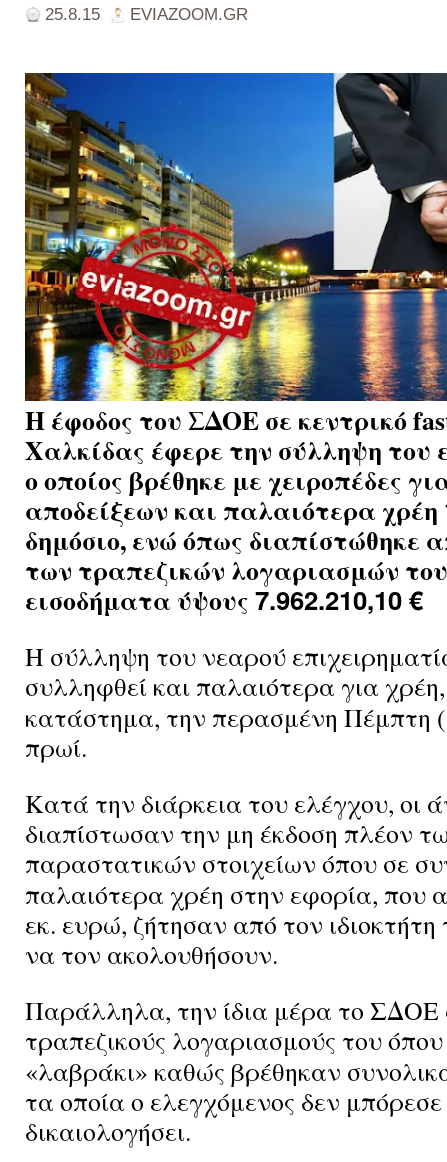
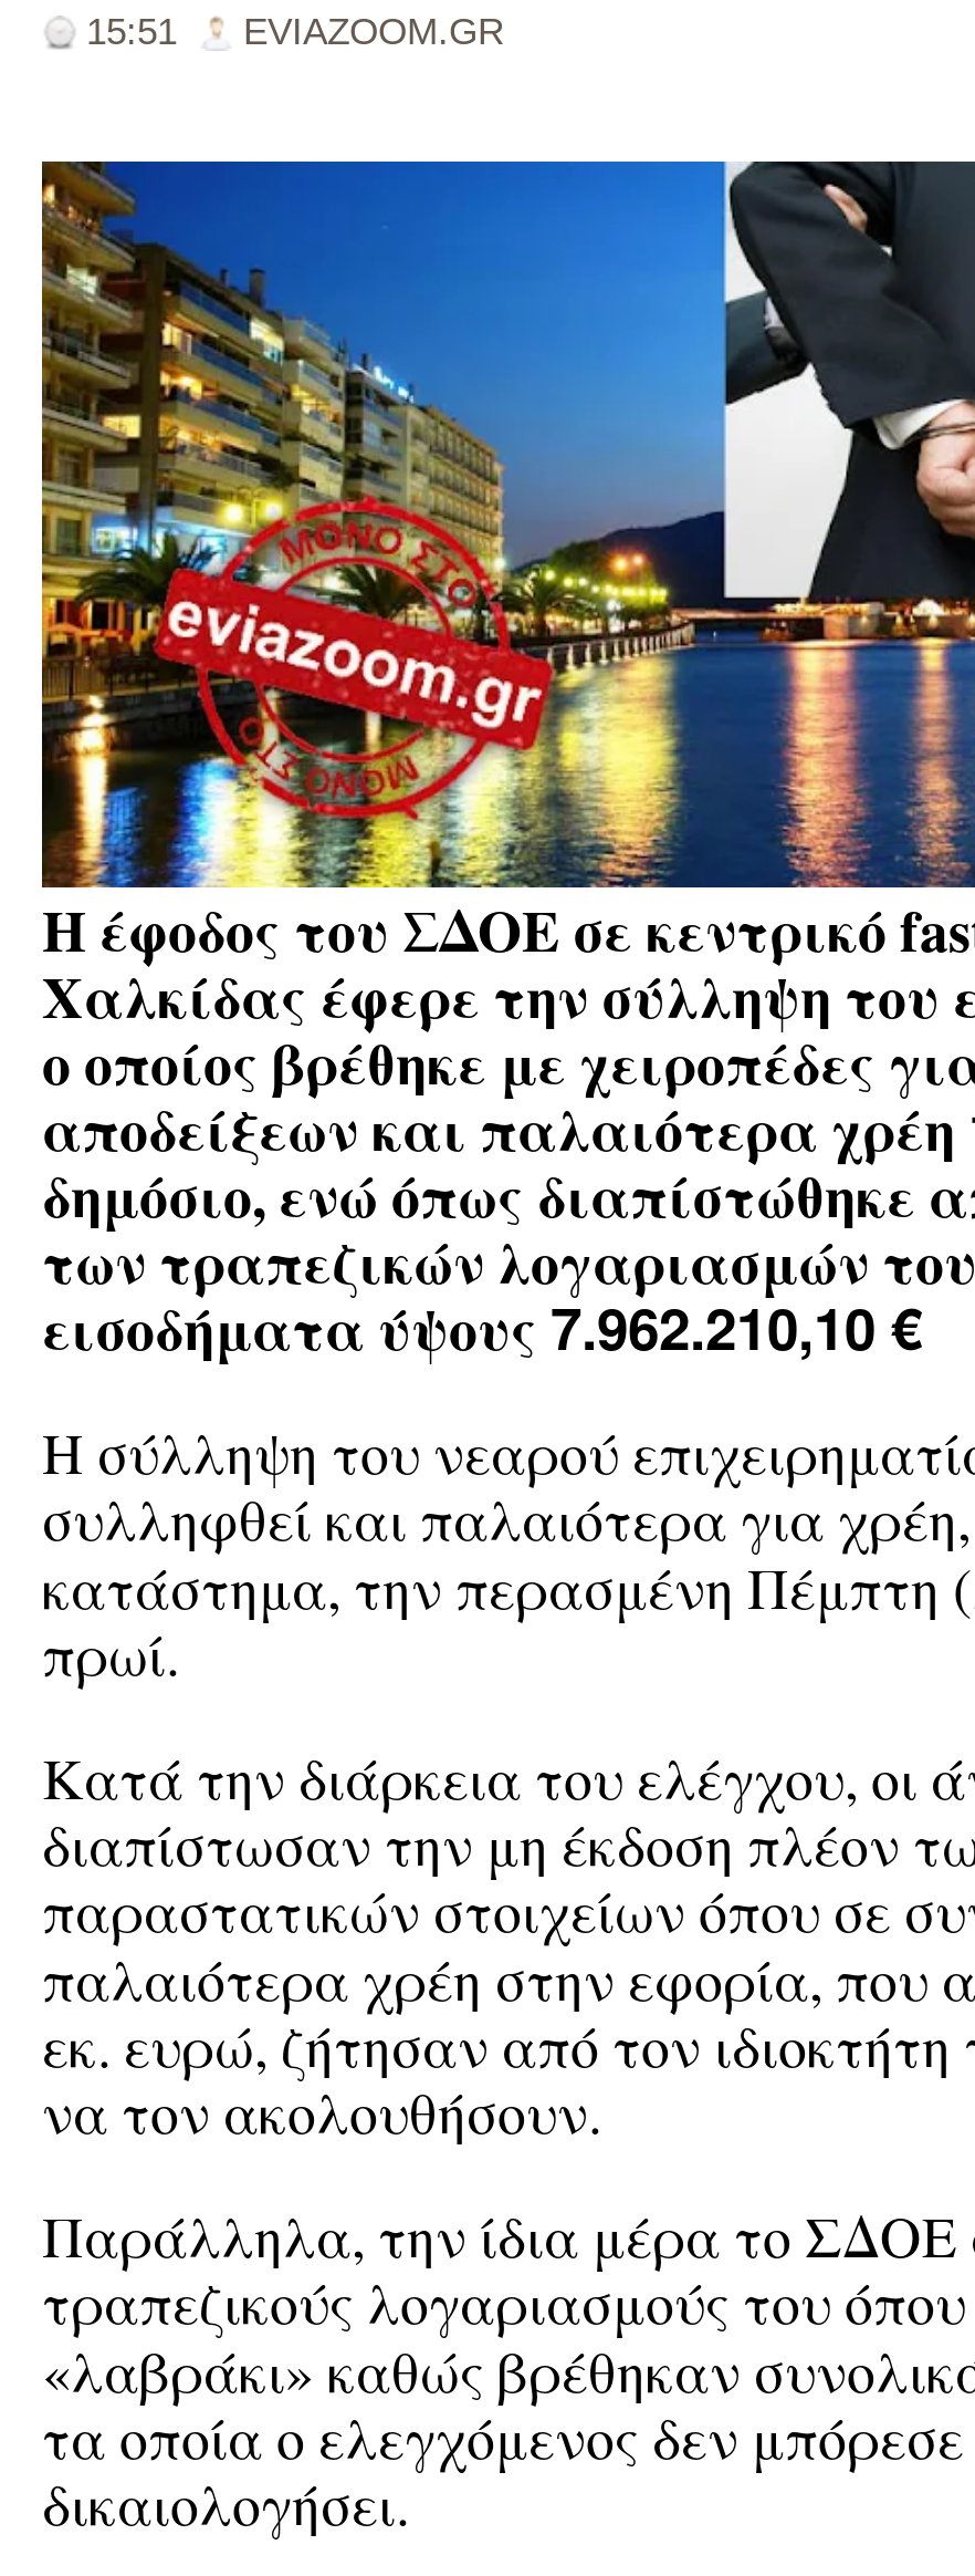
[45,5,248,24] 25.8.15 EVIAZOOM.GR -> [86,11,504,53] 15:51 EVIAZOOM.GR

